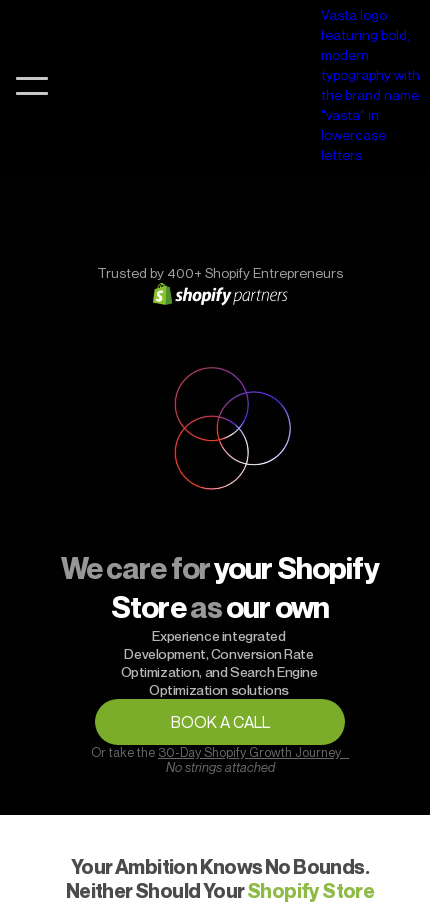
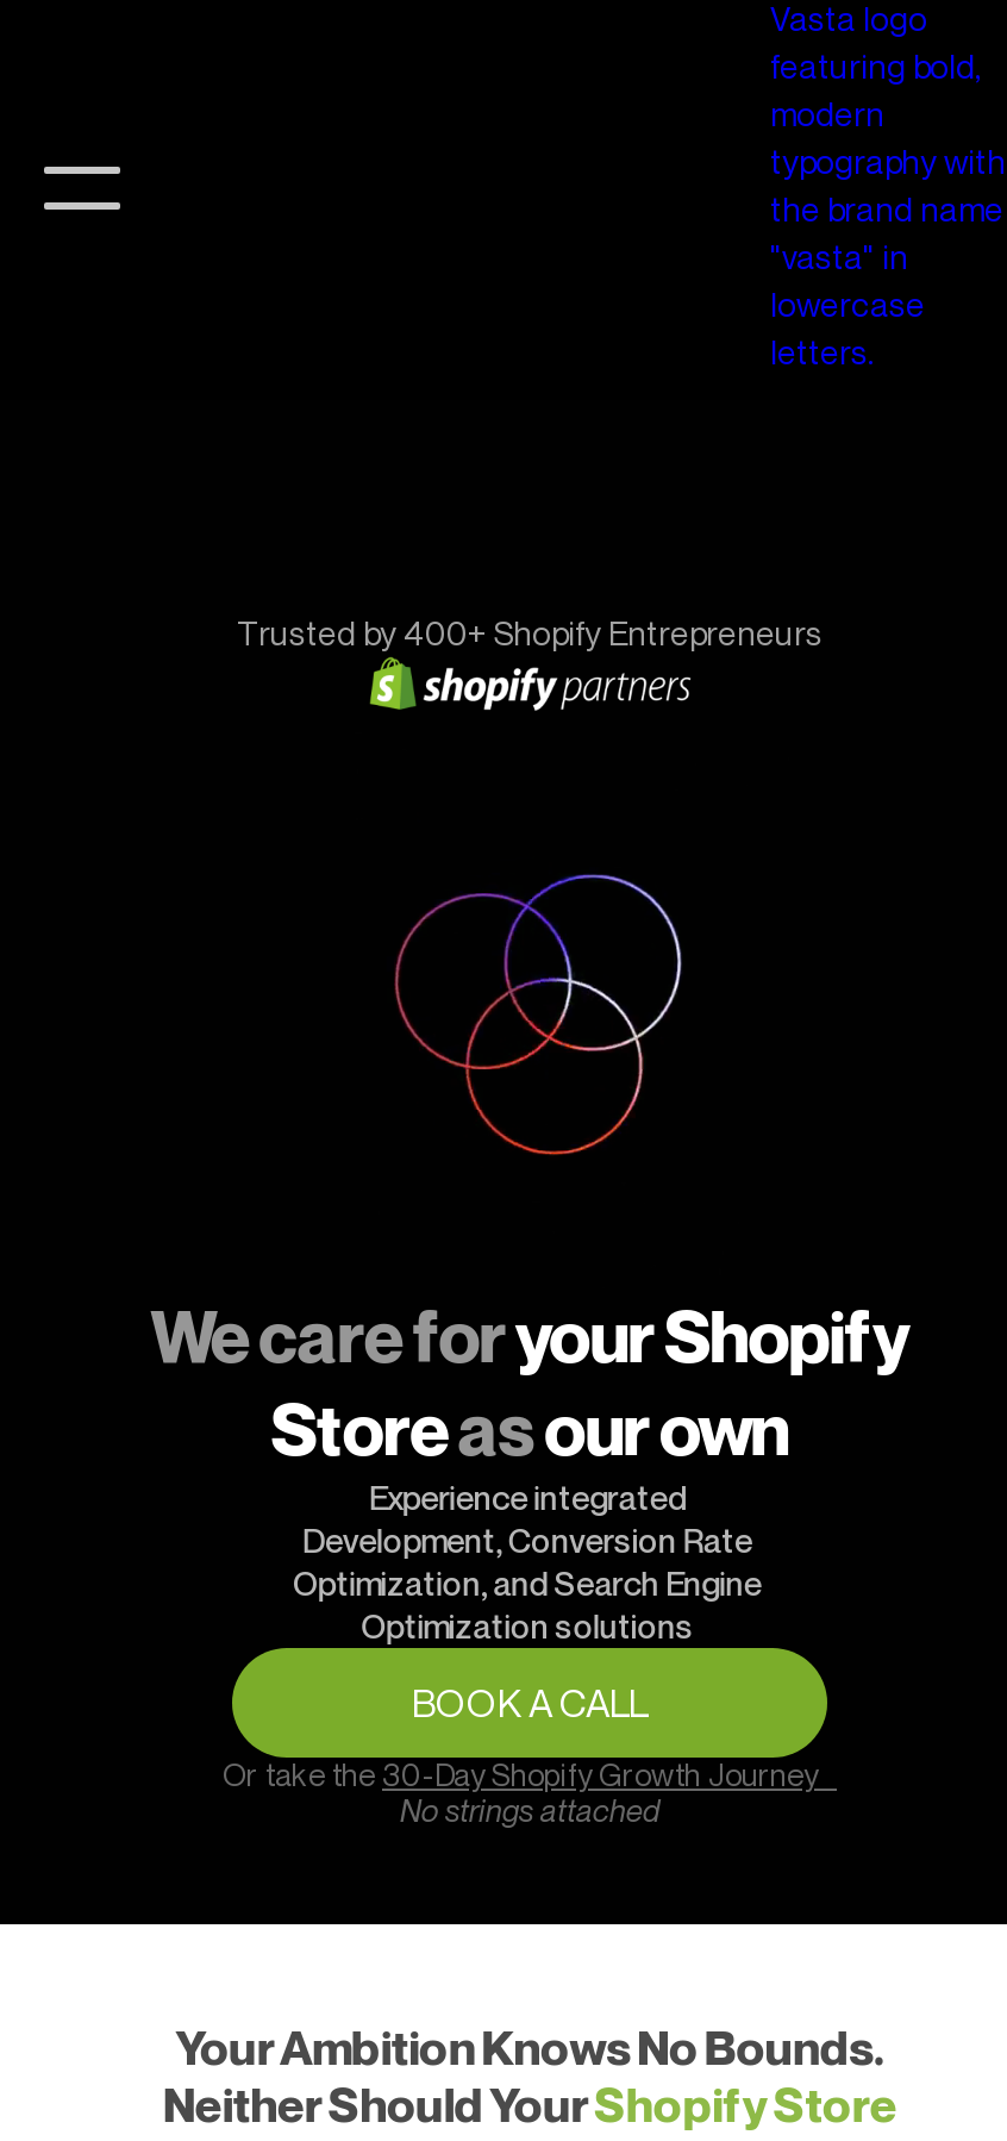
[164,366,292,492] [image] -> [394,857,699,1157] [image]

